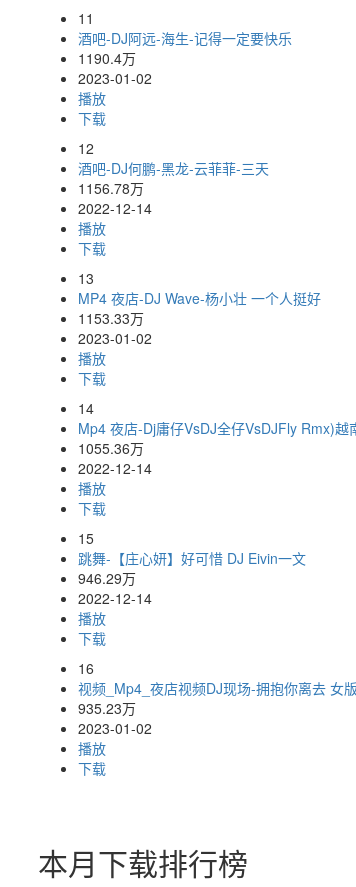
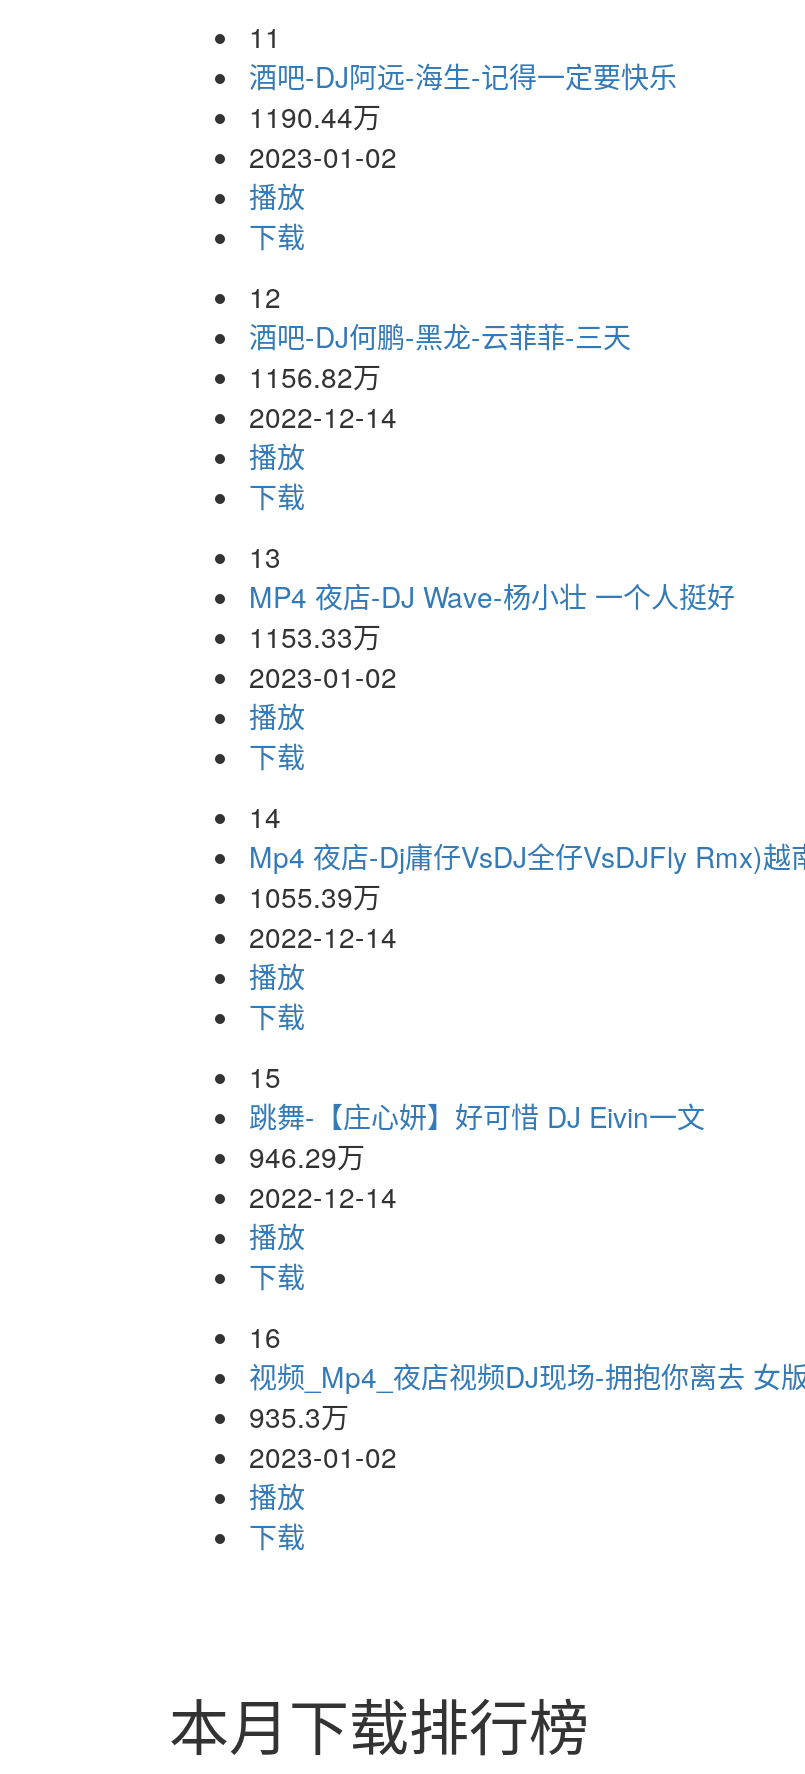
[78,48,136,68] 1190.4万 -> [249,95,381,135] 1190.44万
[78,178,144,198] 1156.78万 -> [249,355,381,395] 1156.82万
[78,438,144,458] 1055.36万 -> [249,875,381,915] 1055.39万
[78,698,136,718] 935.23万 -> [249,1395,349,1435] 935.3万

